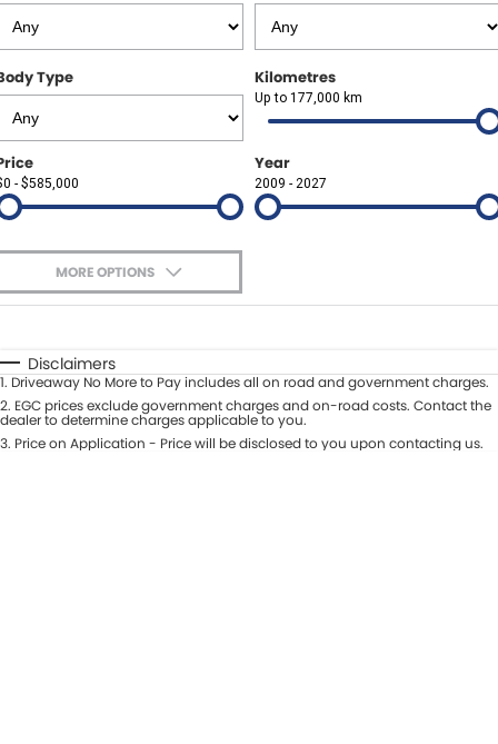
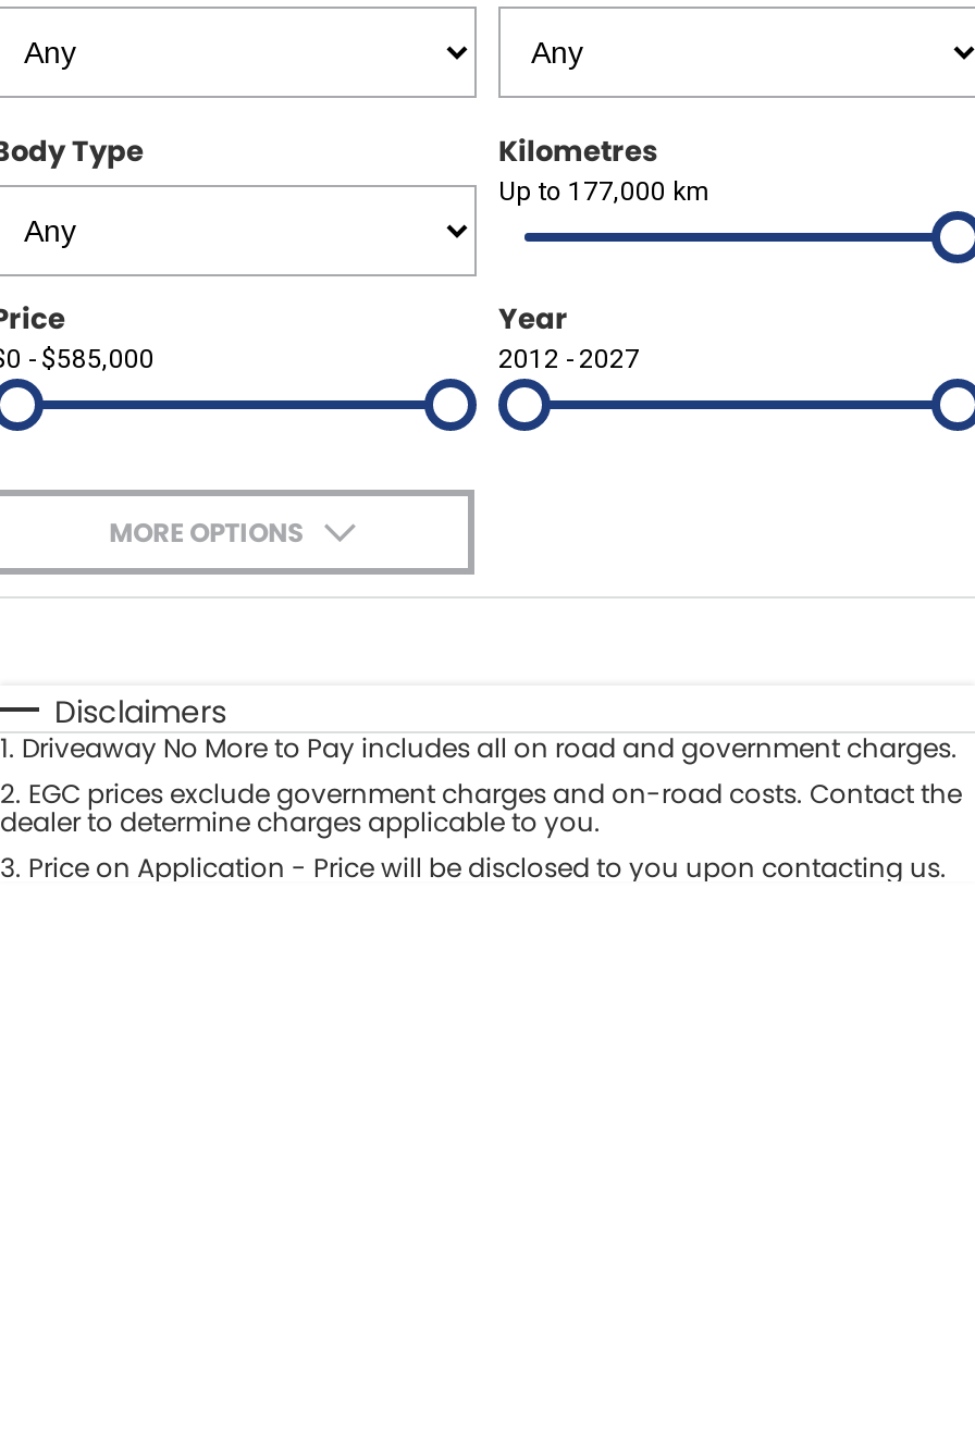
[255,175,327,191] 2009 - 2027 -> [498,342,640,374] 2012 - 2027

